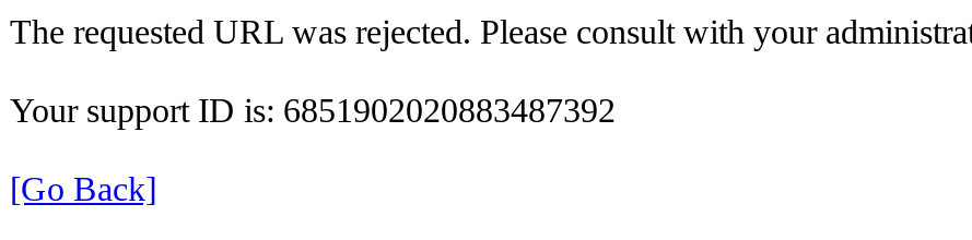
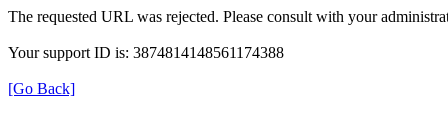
[10,92,616,129] Your support ID is: 6851902020883487392 -> [8,44,284,61] Your support ID is: 3874814148561174388

